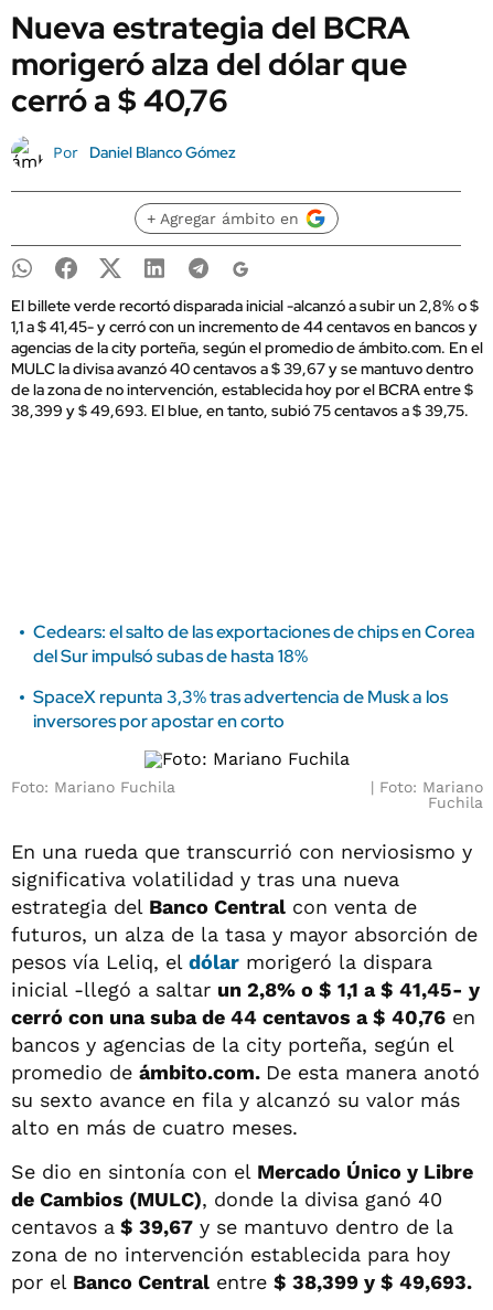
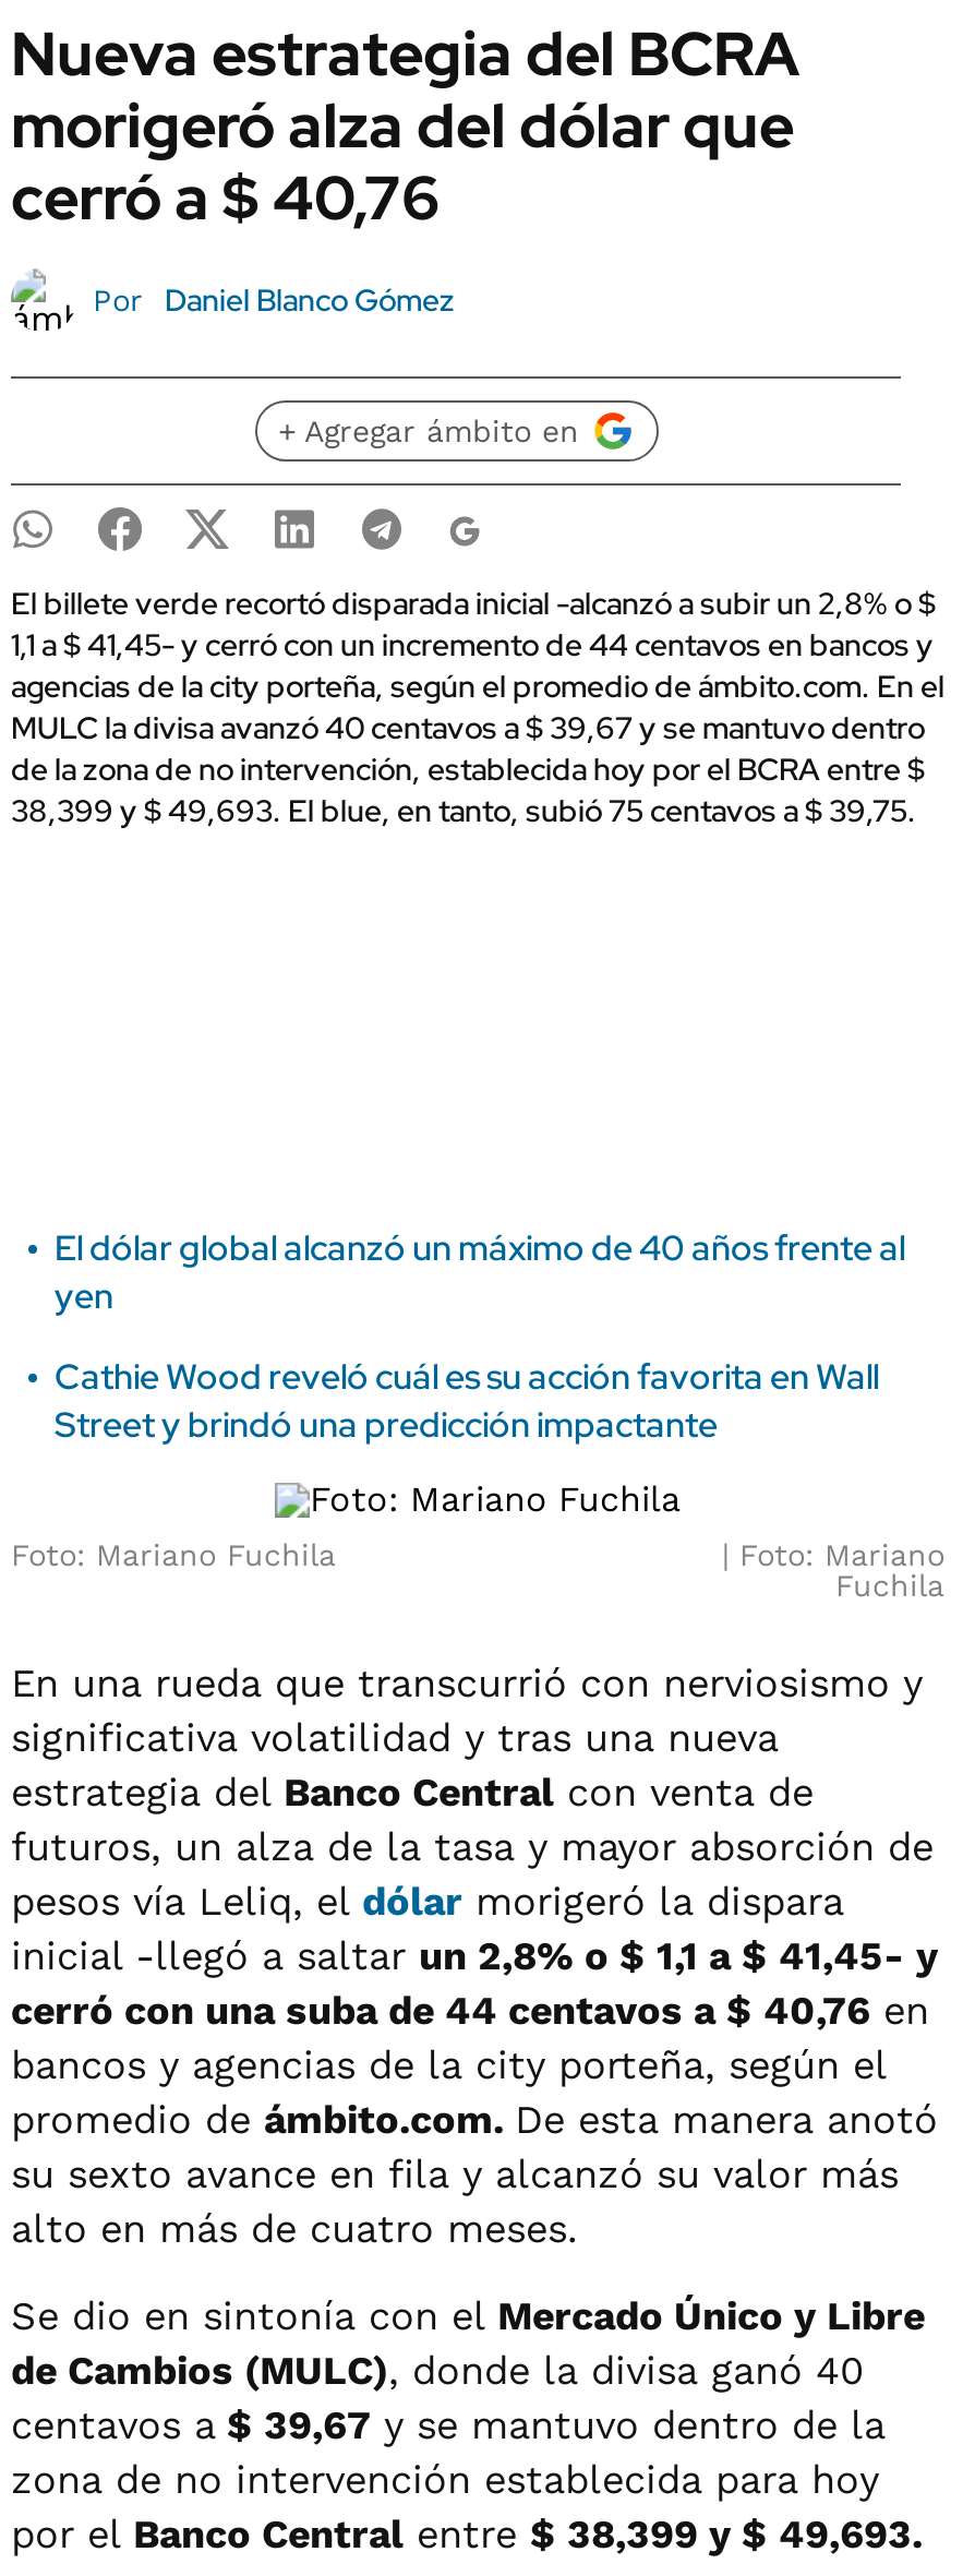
[33,620,475,668] Cedears: el salto de las exportaciones de chips en Corea | del Sur impulsó subas de hasta 18% -> [55,1225,905,1319] El dólar global alcanzó un máximo de 40 años frente al | yen
[33,685,448,733] SpaceX repunta 3,3% tras advertencia de Musk a los | inversores por apostar en corto -> [55,1354,879,1448] Cathie Wood reveló cuál es su acción favorita en Wall | Street y brindó una predicción impactante

